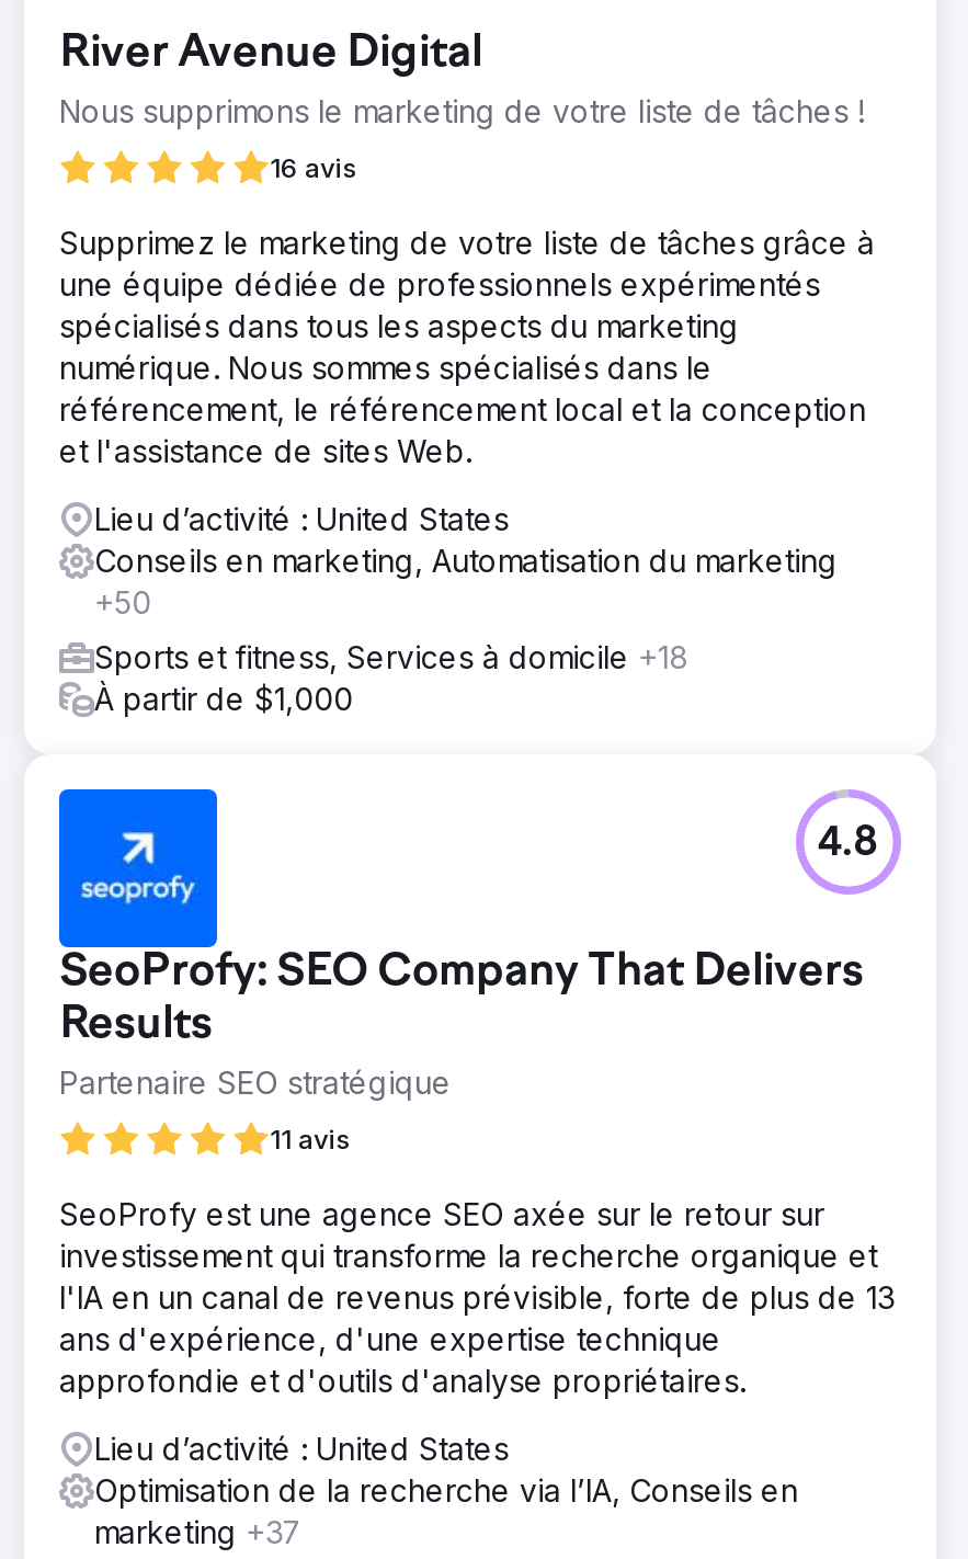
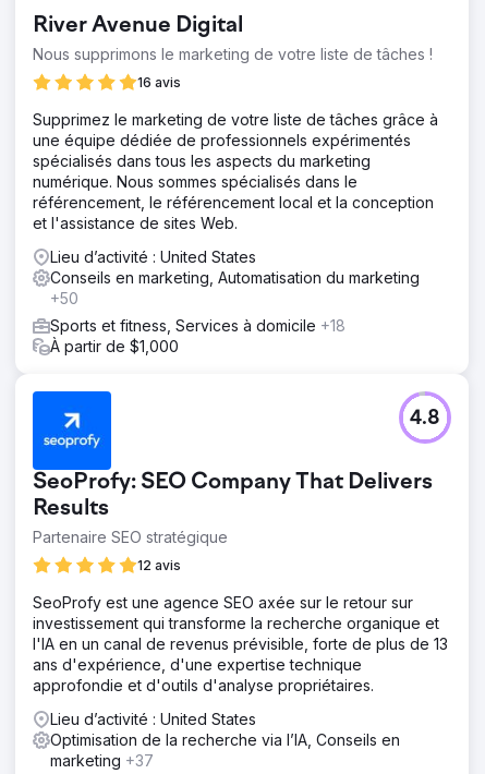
[270,1123,351,1156] 11 avis -> [137,557,181,573] 12 avis

